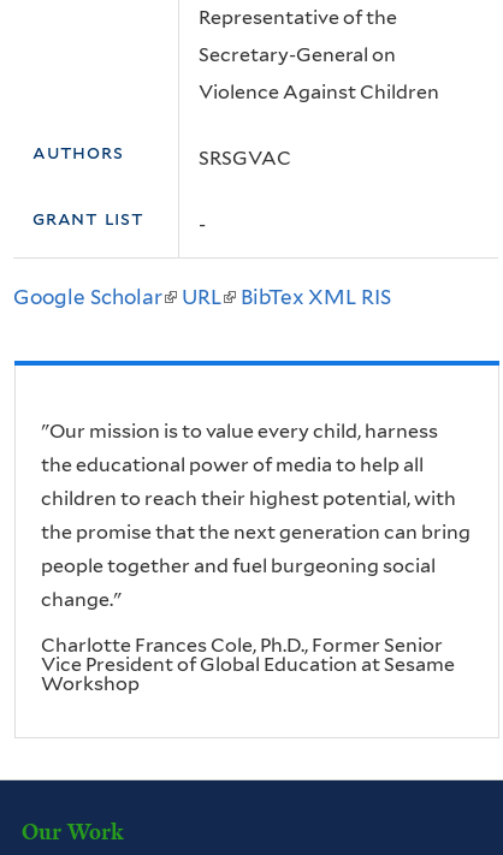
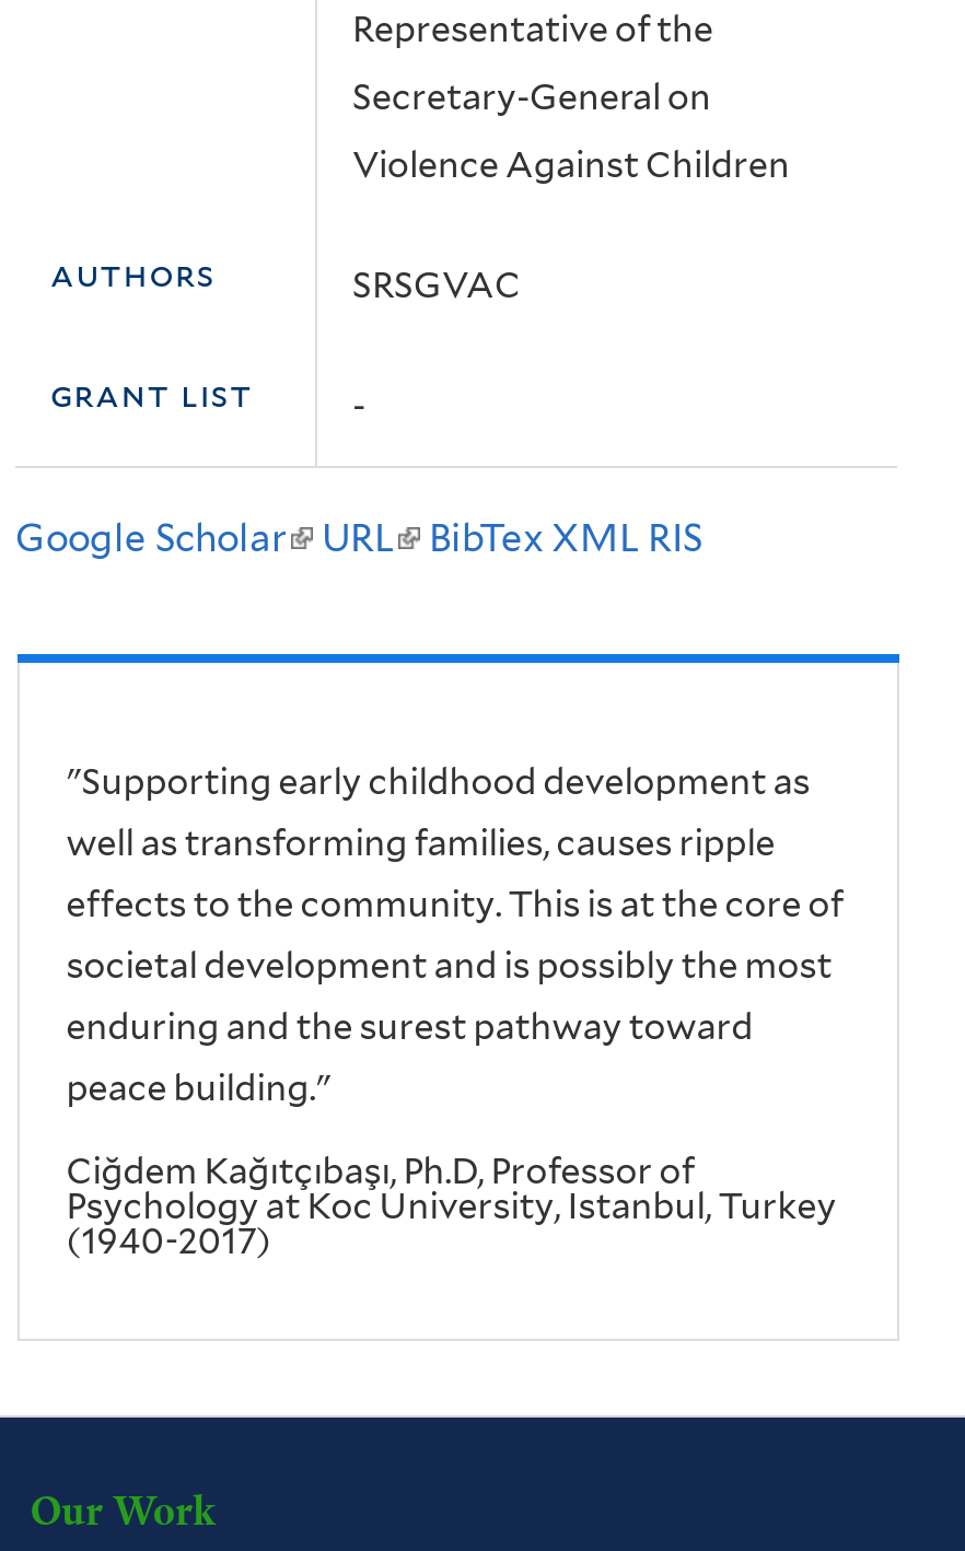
[41,419,438,442] "Our mission is to value every child, harness -> [66,761,810,802] "Supporting early childhood development as
[41,453,424,476] the educational power of media to help all -> [66,822,775,864] well as transforming families, causes ripple
[41,487,456,510] children to reach their highest potential, with -> [66,883,843,925] effects to the community. This is at the core of
[41,520,471,543] the promise that the next generation can bring -> [66,945,832,986] societal development and is possibly the most
[41,554,436,577] people together and fuel burgeoning social -> [66,1006,753,1047] enduring and the surest pathway toward
[41,588,122,611] change." -> [66,1067,331,1109] peace building."
[41,633,455,695] Charlotte Frances Cole, Ph.D., Former Senior | Vice President of Global Education at Sesame | Workshop -> [66,1150,836,1262] Ciğdem Kağıtçıbaşı, Ph.D, Professor of | Psychology at Koc University, Istanbul, Turkey | (1940-2017)

